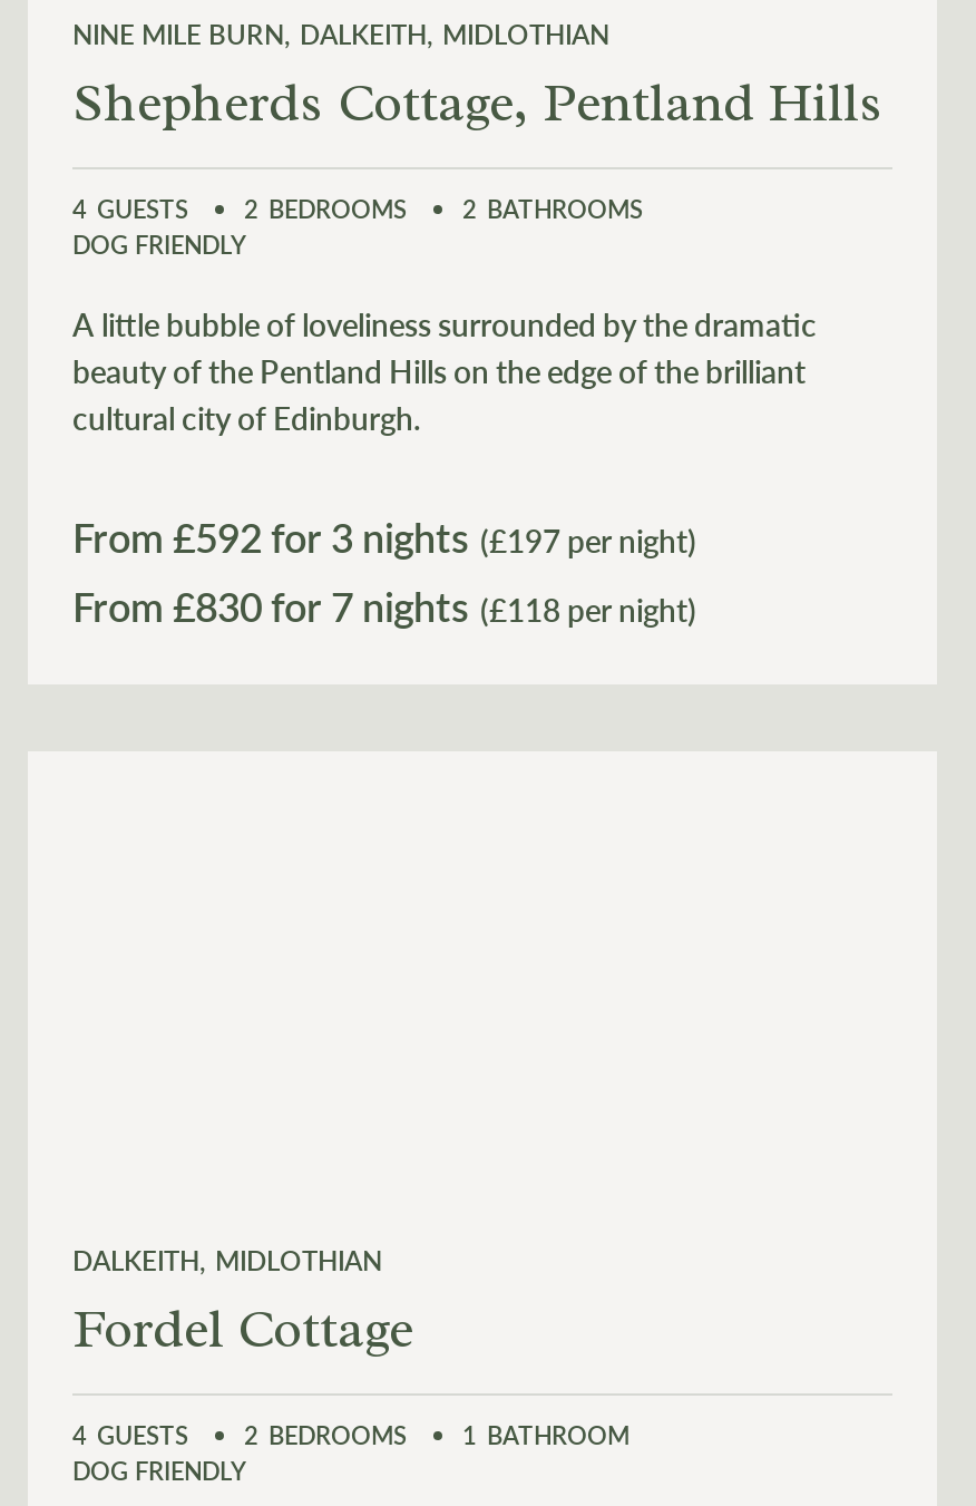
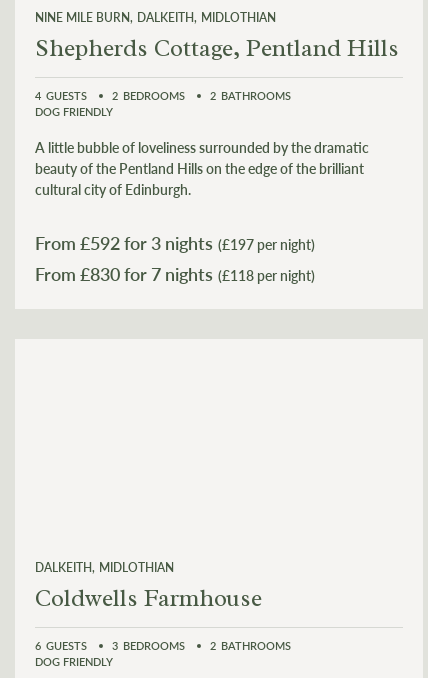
[72,1295,413,1362] Fordel Cottage -> [35,583,262,613] Coldwells Farmhouse
[72,1418,629,1451] 4 GUESTS | 2 BEDROOMS | 1 BATHROOM -> [35,638,291,653] 6 GUESTS | 3 BEDROOMS | 2 BATHROOMS

